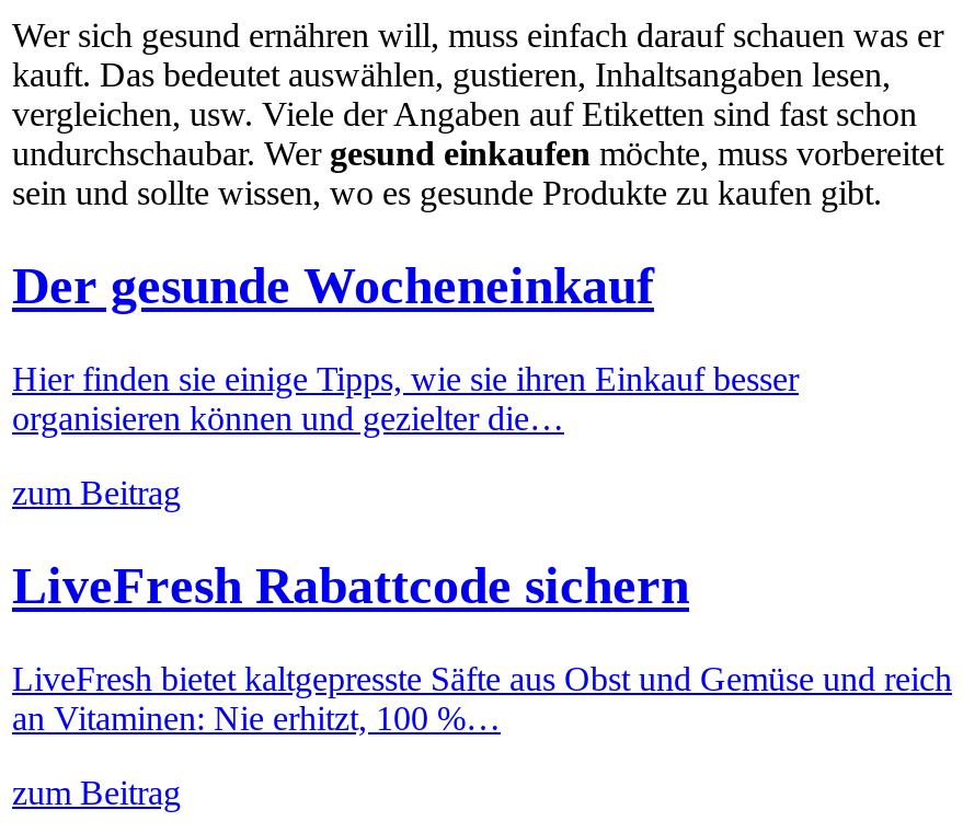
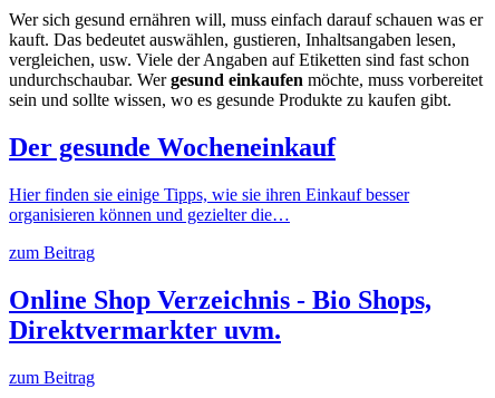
[12,556,952,736] LiveFresh Rabattcode sichern | LiveFresh bietet kaltgepresste Säfte aus Obst und Gemüse und reich | an Vitaminen: Nie erhitzt, 100 %… -> [9,285,431,344] Online Shop Verzeichnis - Bio Shops, | Direktvermarkter uvm.

